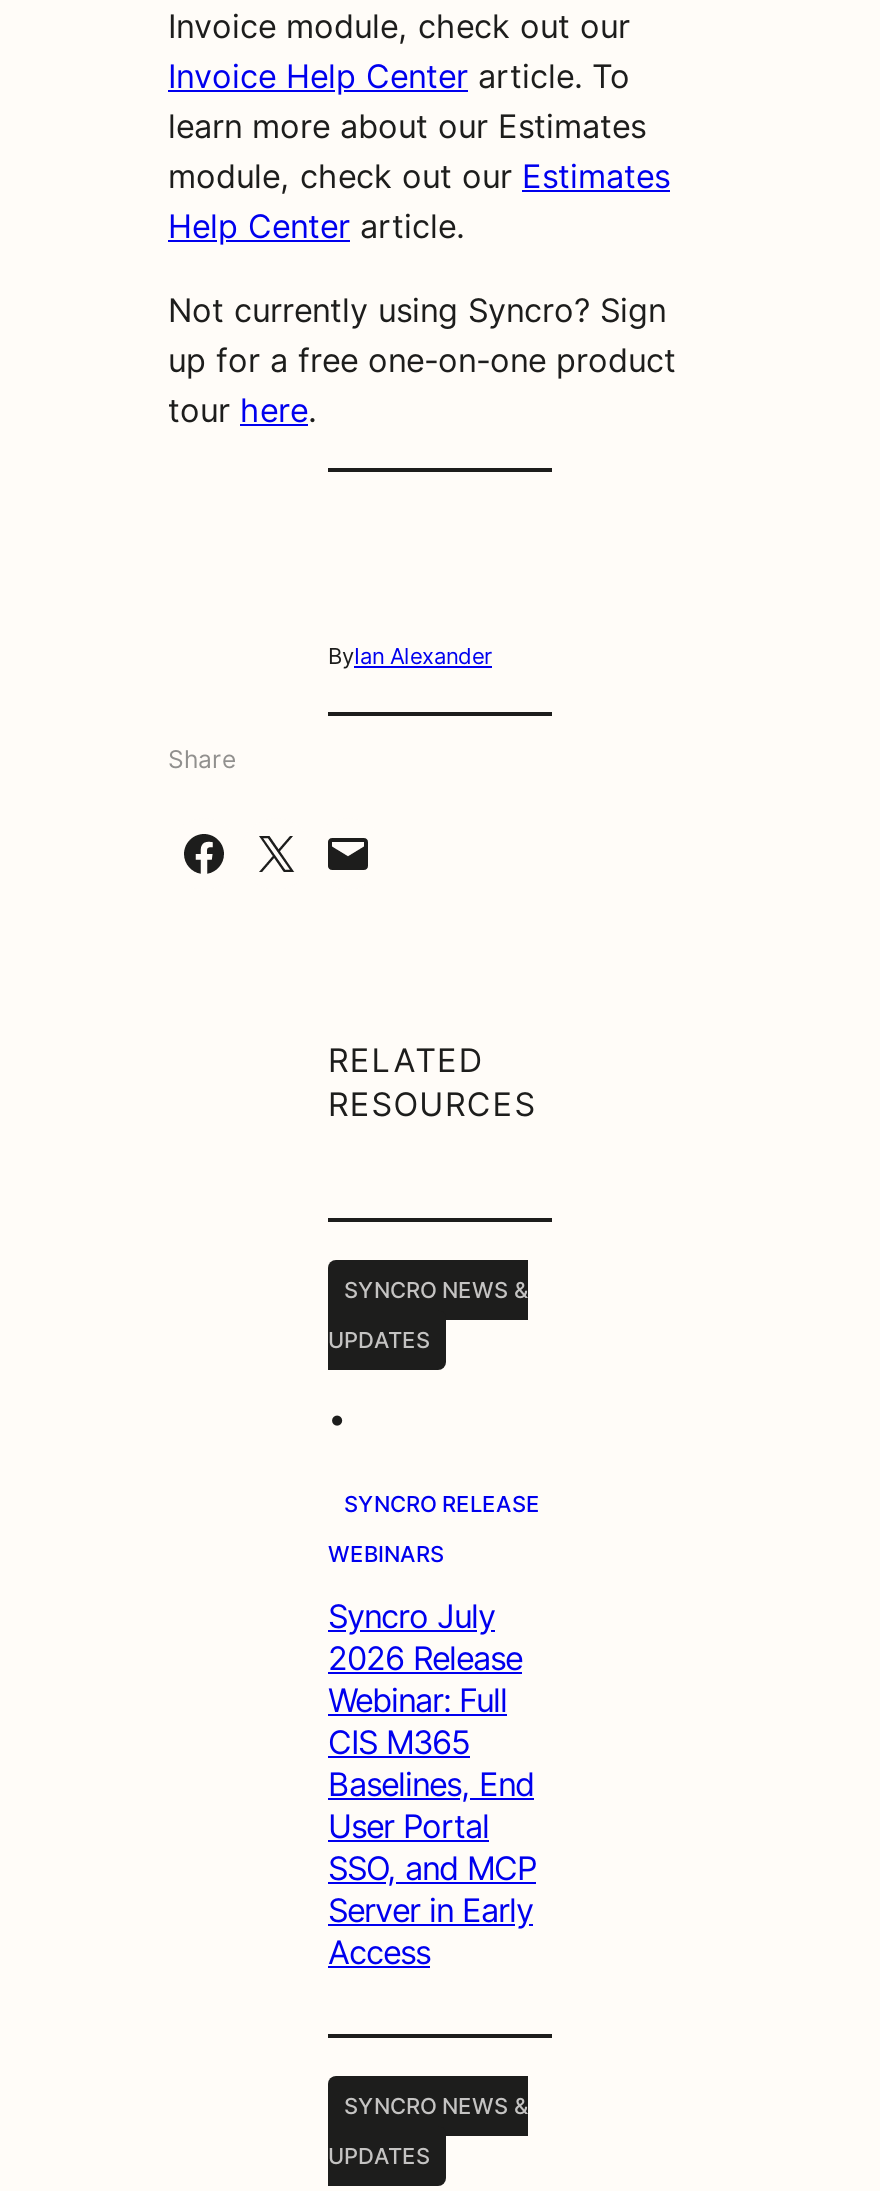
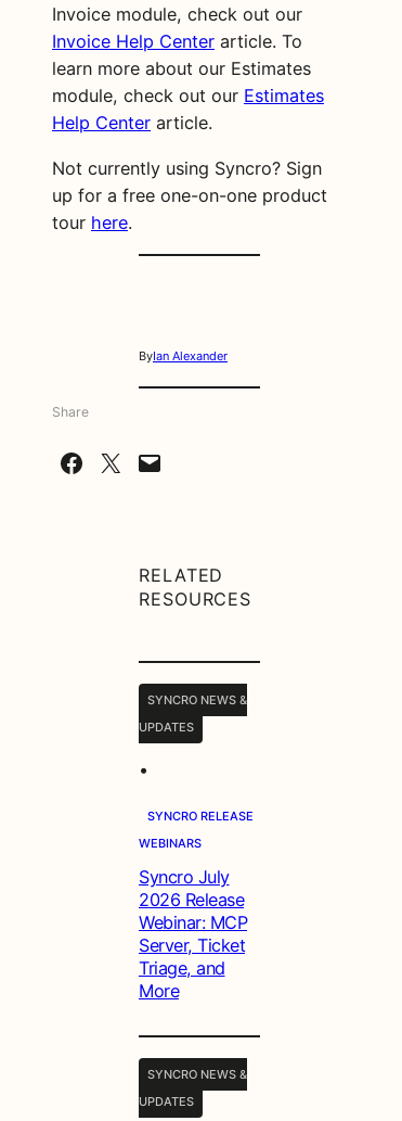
[328,1681,536,1973] Webinar: Full | CIS M365 | Baselines, End | User Portal | SSO, and MCP | Server in Early | Access -> [139,912,247,1002] Webinar: MCP | Server, Ticket | Triage, and | More

